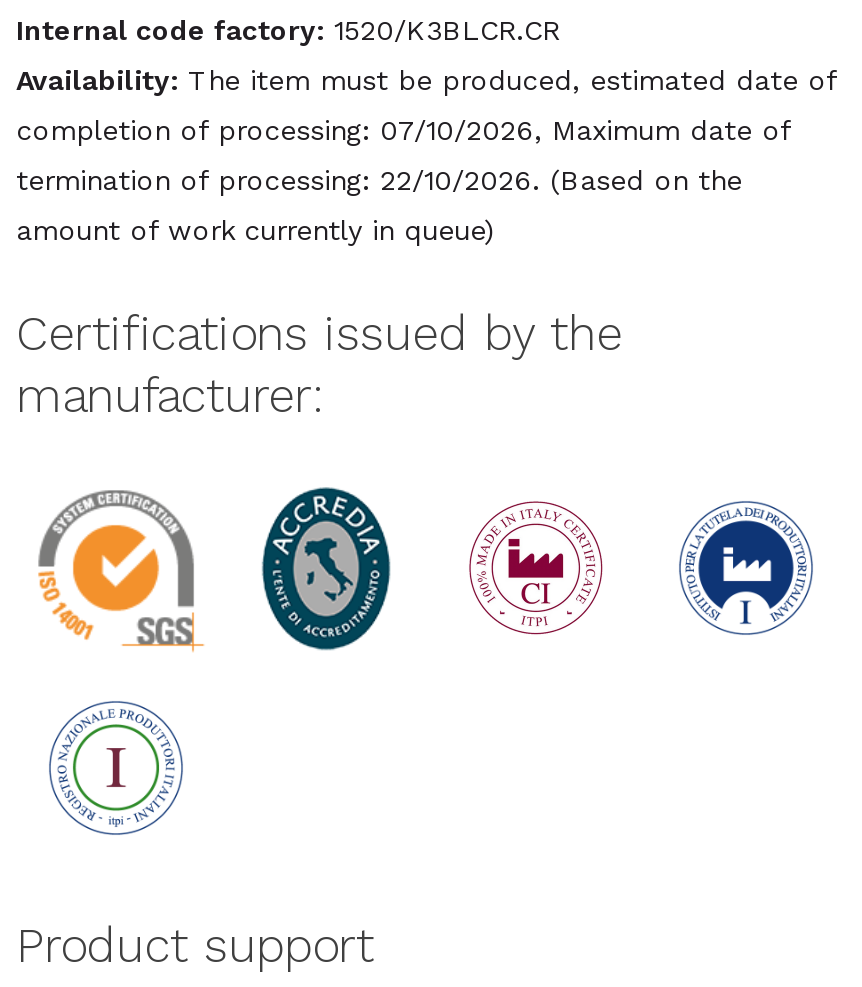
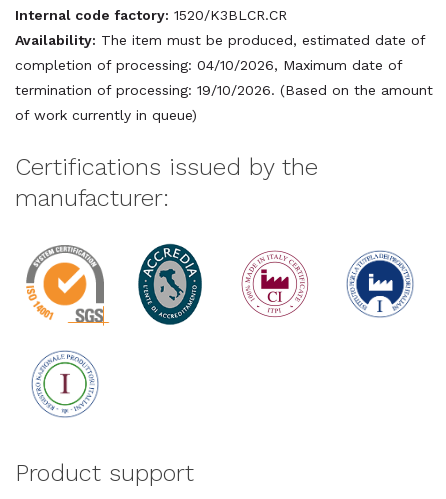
[16,114,790,146] completion of processing: 07/10/2026, Maximum date of -> [15,57,402,73] completion of processing: 04/10/2026, Maximum date of
[16,164,742,196] termination of processing: 22/10/2026. (Based on the -> [15,82,433,98] termination of processing: 19/10/2026. (Based on the amount
[16,214,494,246] amount of work currently in queue) -> [15,107,197,123] of work currently in queue)

